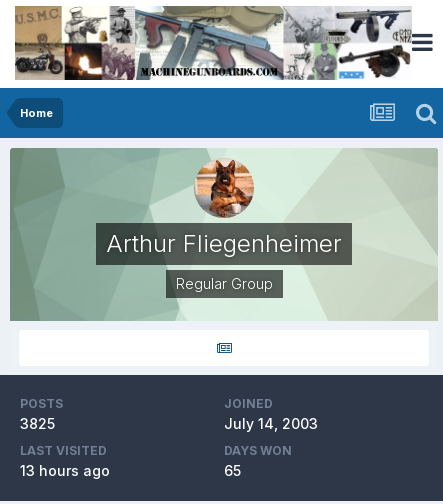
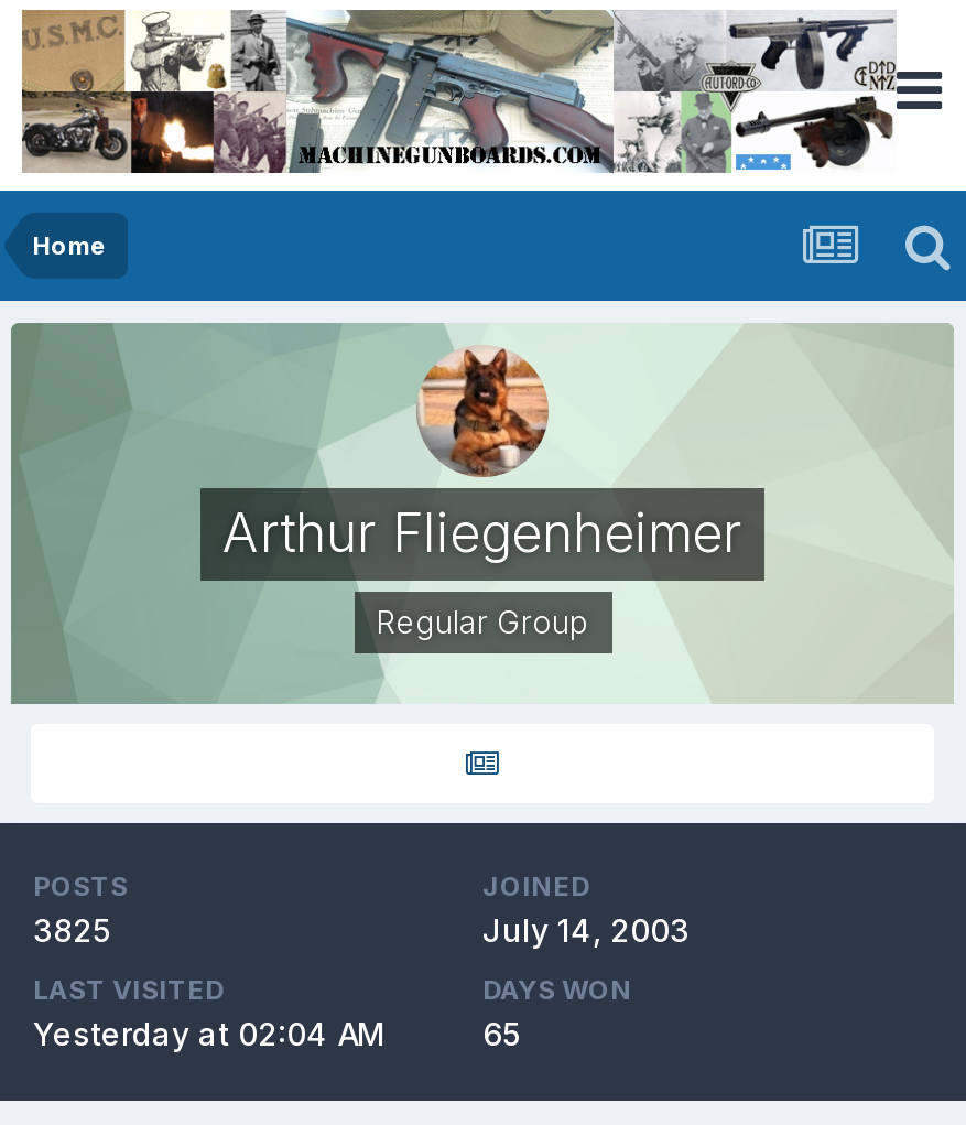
[20,462,110,479] 13 hours ago -> [33,1015,386,1052] Yesterday at 02:04 AM

